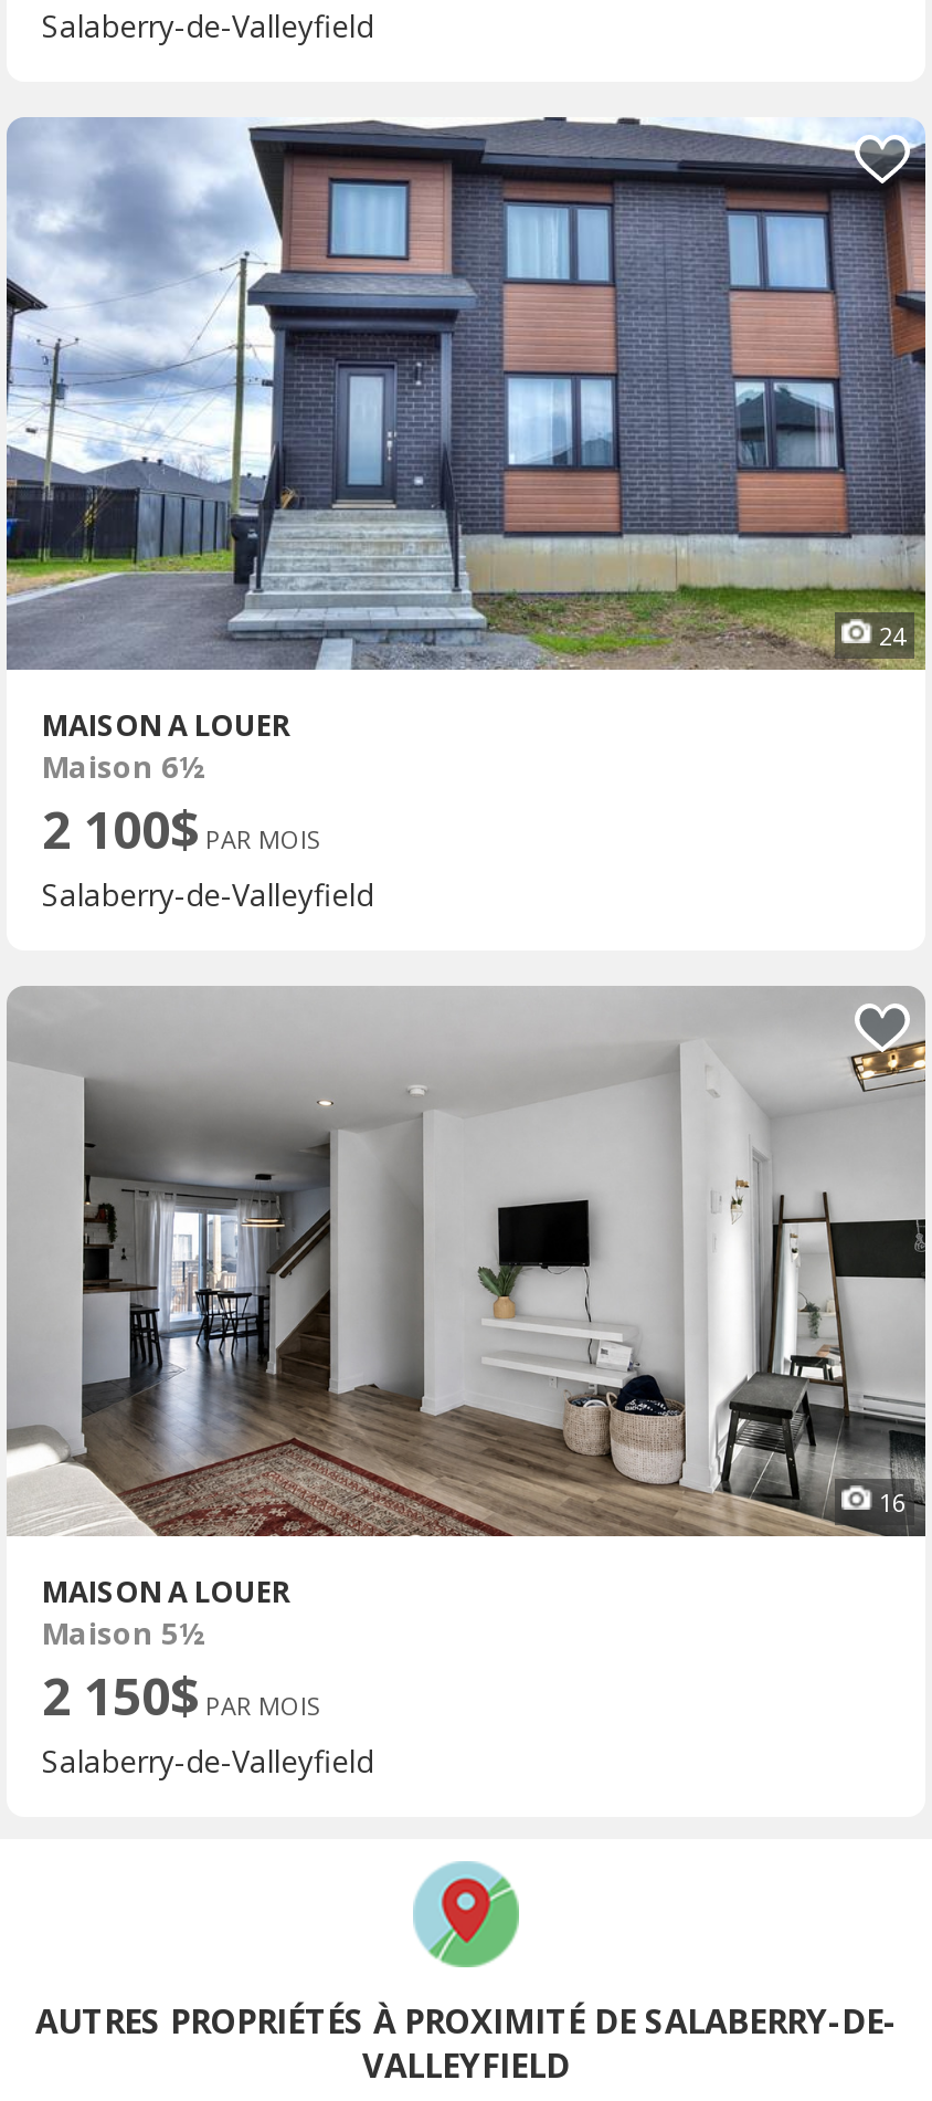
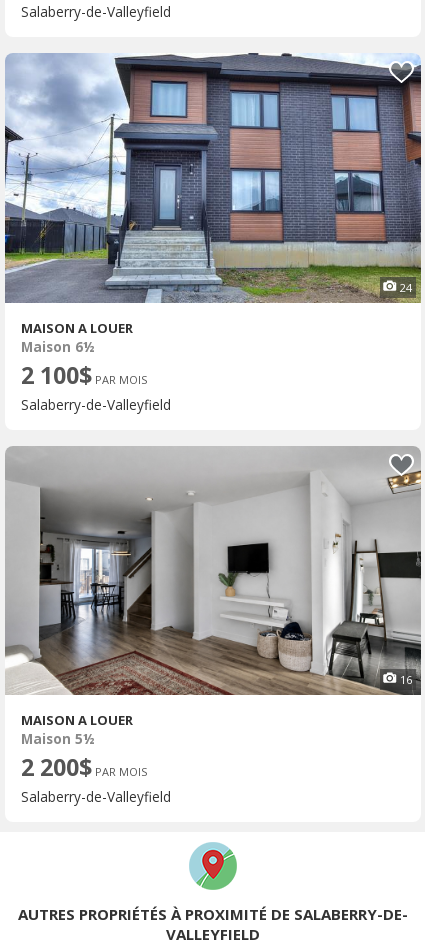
[42,1661,320,1732] 2 150$PAR MOIS -> [21,751,147,783] 2 200$PAR MOIS

